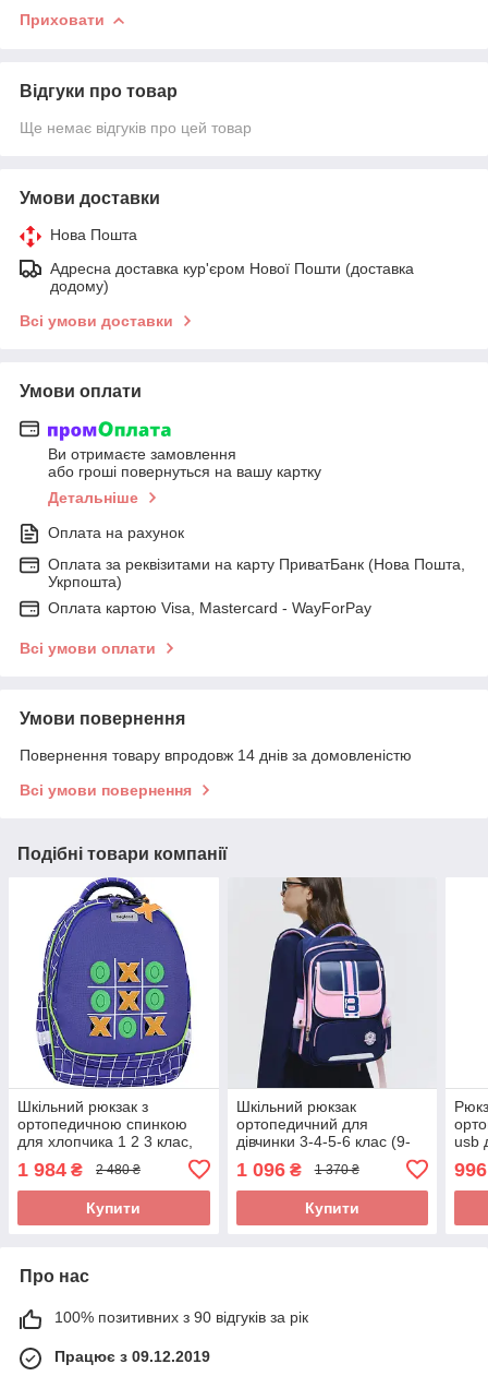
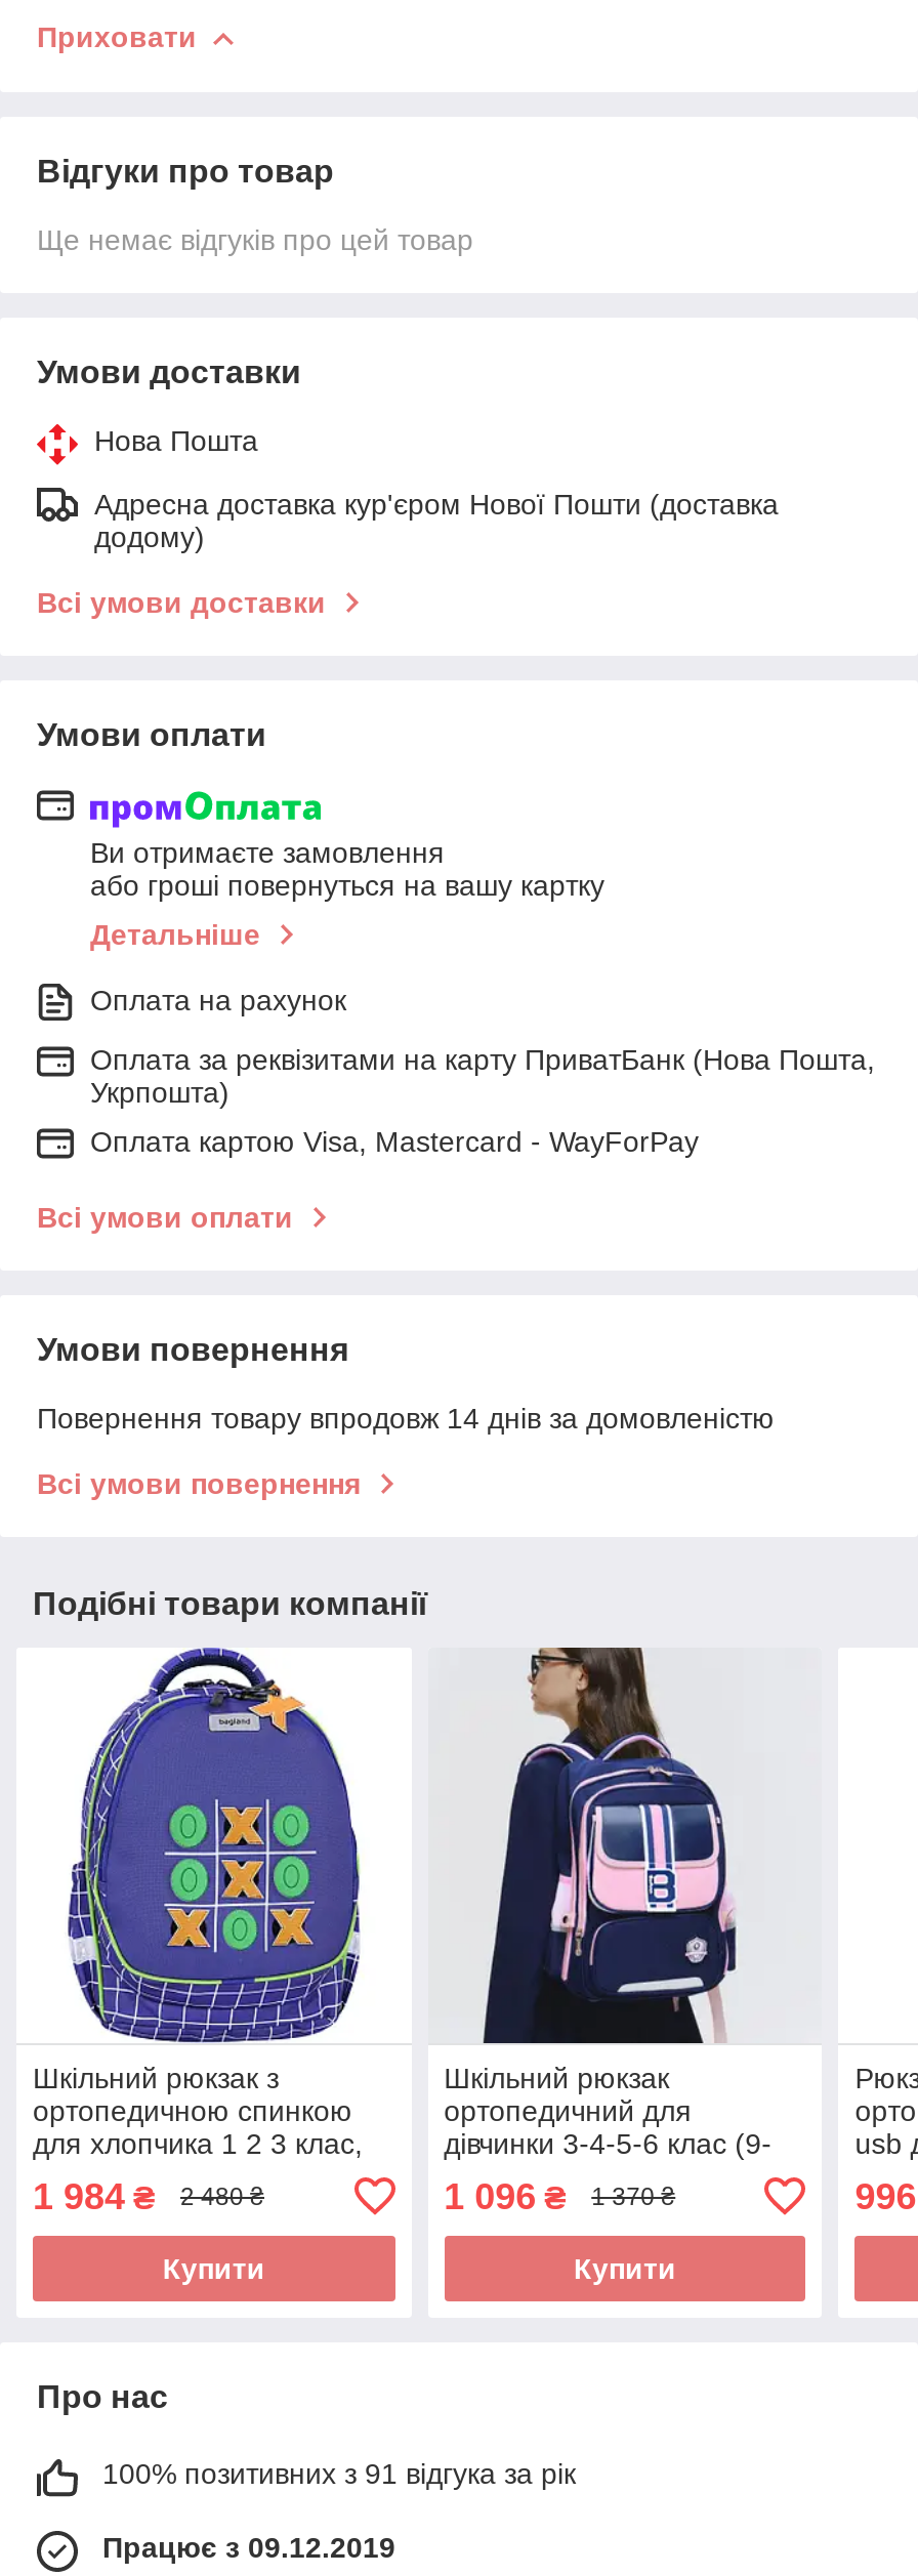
[54,1308,308,1326] 100% позитивних з 90 відгуків за рік -> [102,2457,576,2490] 100% позитивних з 91 відгука за рік

